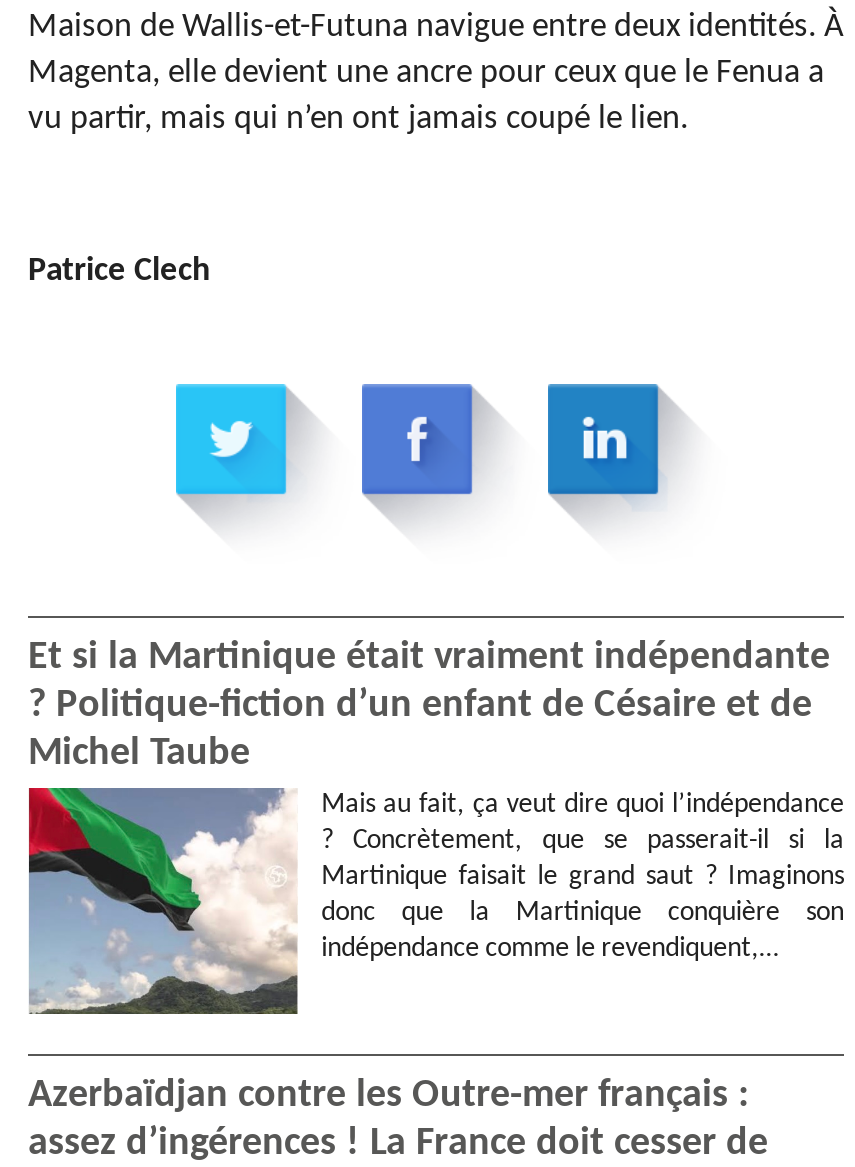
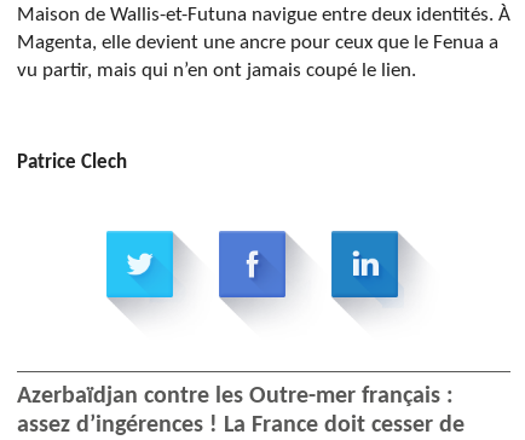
[26,637,844,1016] [image] | Et si la Martinique était vraiment indépendante | ? Politique-fiction d’un enfant de Césaire et de | Michel Taube | Mais au fait, ça veut dire quoi l’indépendance | ? Concrètement, que se passerait-il si la | Martinique faisait le grand saut ? Imaginons | donc que la Martinique conquière son | indépendance comme le revendiquent,… -> none

